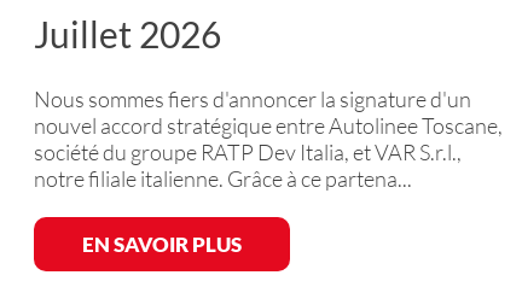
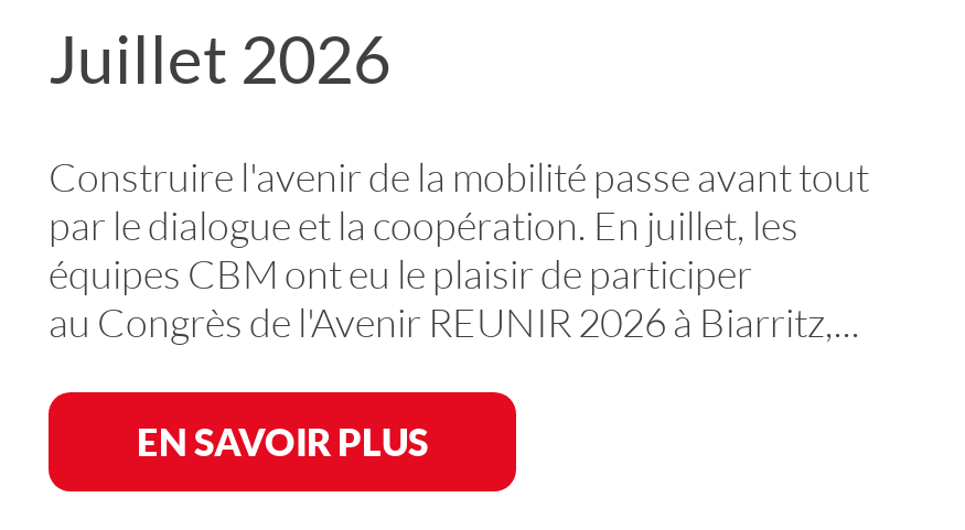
[34,85,503,191] Nous sommes fiers d'annoncer la signature d'un | nouvel accord stratégique entre Autolinee Toscane, | société du groupe RATP Dev Italia, et VAR S.r.l., | notre filiale italienne. Grâce à ce partena... -> [49,151,869,345] Construire l'avenir de la mobilité passe avant tout | par le dialogue et la coopération. En juillet, les | équipes CBM ont eu le plaisir de participer | au Congrès de l'Avenir REUNIR 2026 à Biarritz,...

